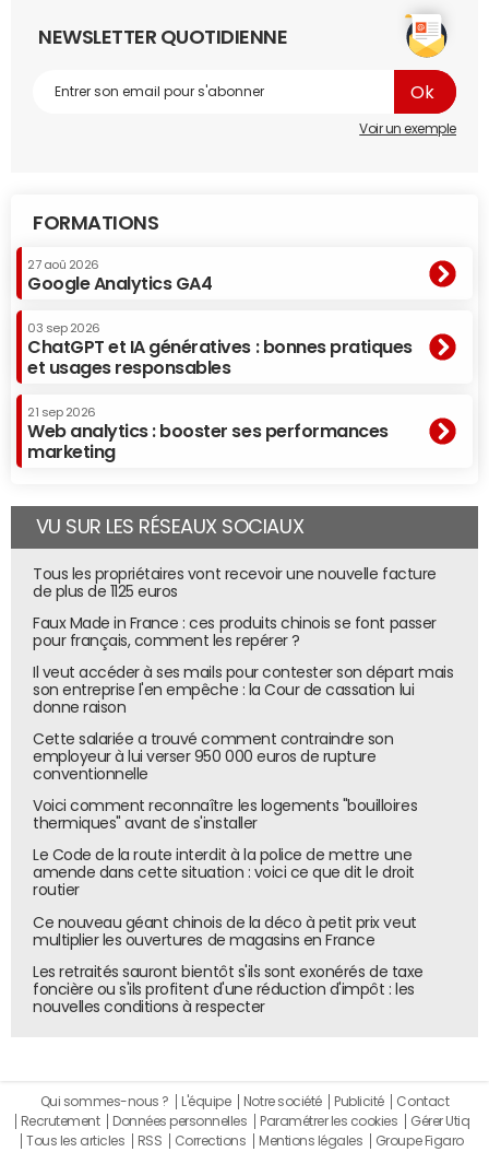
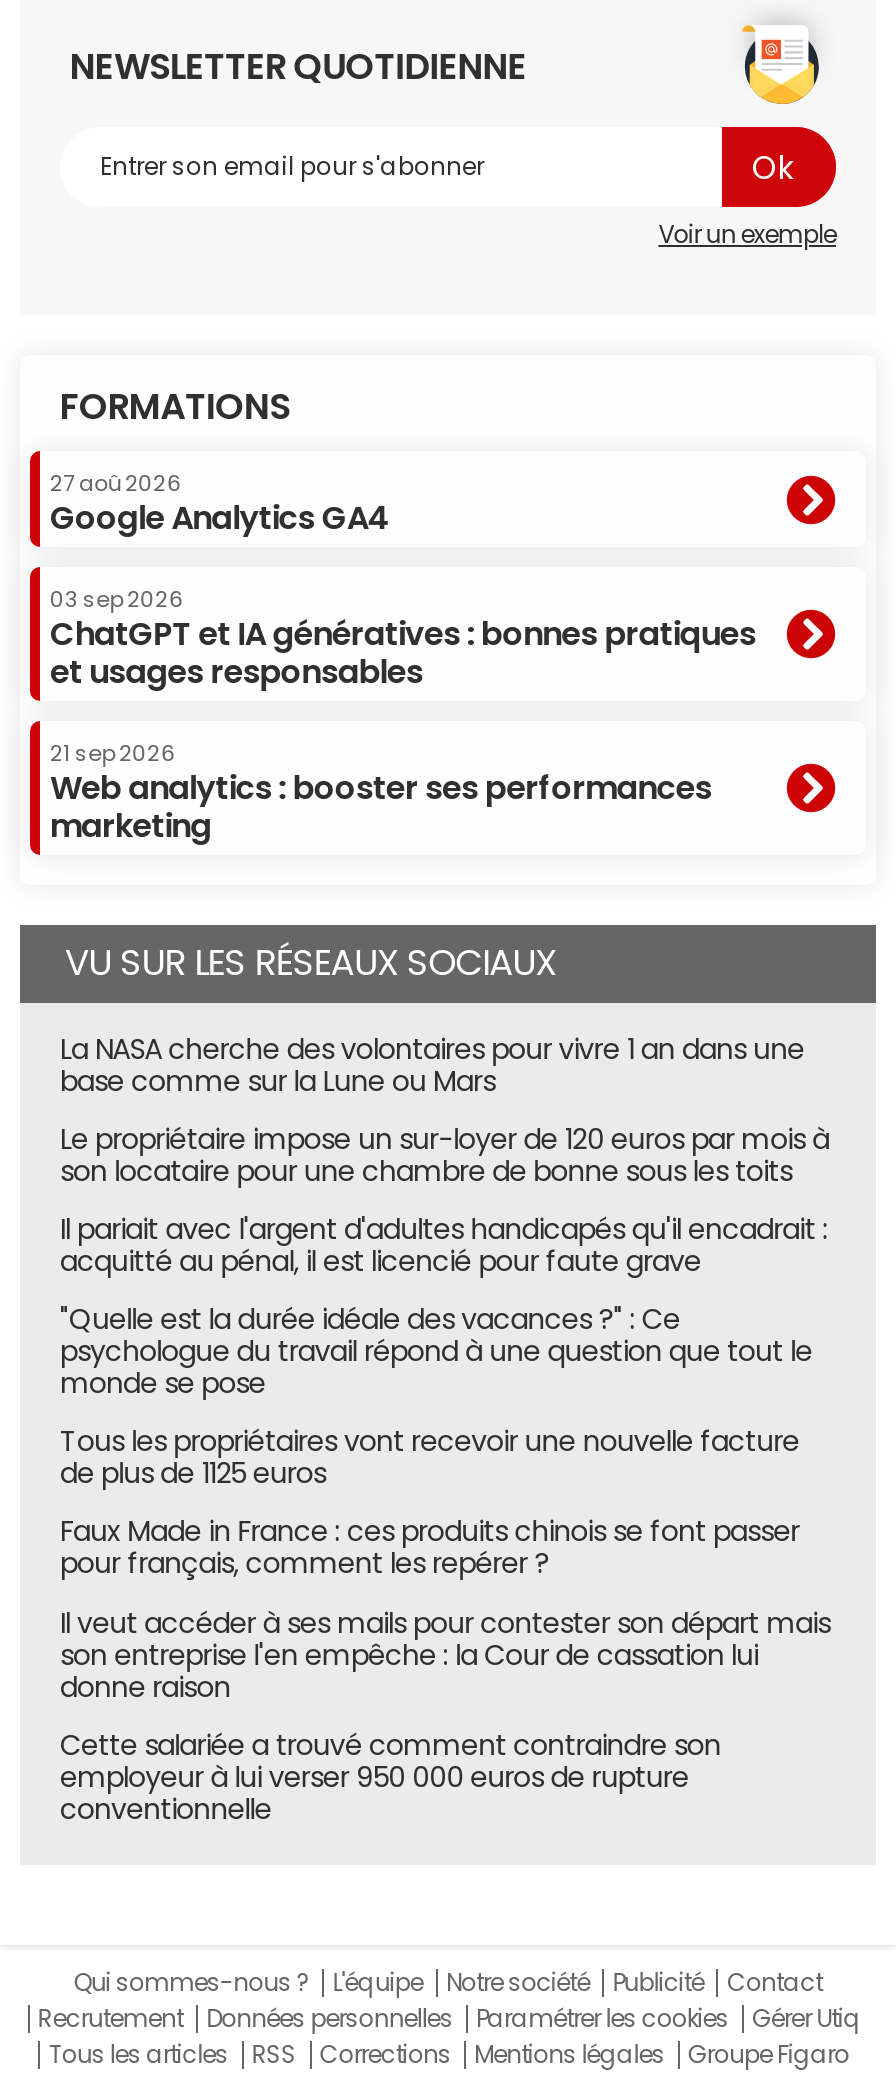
none -> [60,1035,829,1397] La NASA cherche des volontaires pour vivre 1 an dans une | base comme sur la Lune ou Mars | Le propriétaire impose un sur-loyer de 120 euros par mois à | son locataire pour une chambre de bonne sous les toits | Il pariait avec l'argent d'adultes handicapés qu'il encadrait : | acquitté au pénal, il est licencié pour faute grave | "Quelle est la durée idéale des vacances ?" : Ce | psychologue du travail répond à une question que tout le | monde se pose
moved [33,566,453,782] -> [60,1427,830,1822]: Tous les propriétaires vont recevoir une nouvelle facture | de plus de 1125 euros | Faux Made in France : ces produits chinois se font passer | ... | employeur à lui verser 950 000 euros de rupture | conventionnelle
[33,798,423,1014] Voici comment reconnaître les logements "bouilloires | thermiques" avant de s'installer | Le Code de la route interdit à la police de mettre une | amende dans cette situation : voici ce que dit le droit | routier | Ce nouveau géant chinois de la déco à petit prix veut | multiplier les ouvertures de magasins en France | Les retraités sauront bientôt s'ils sont exonérés de taxe | foncière ou s'ils profitent d'une réduction d'impôt : les | nouvelles conditions à respecter -> none

